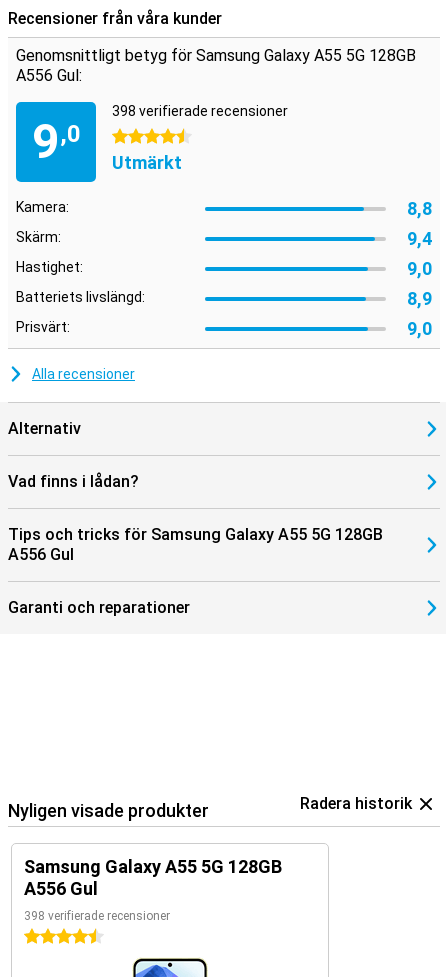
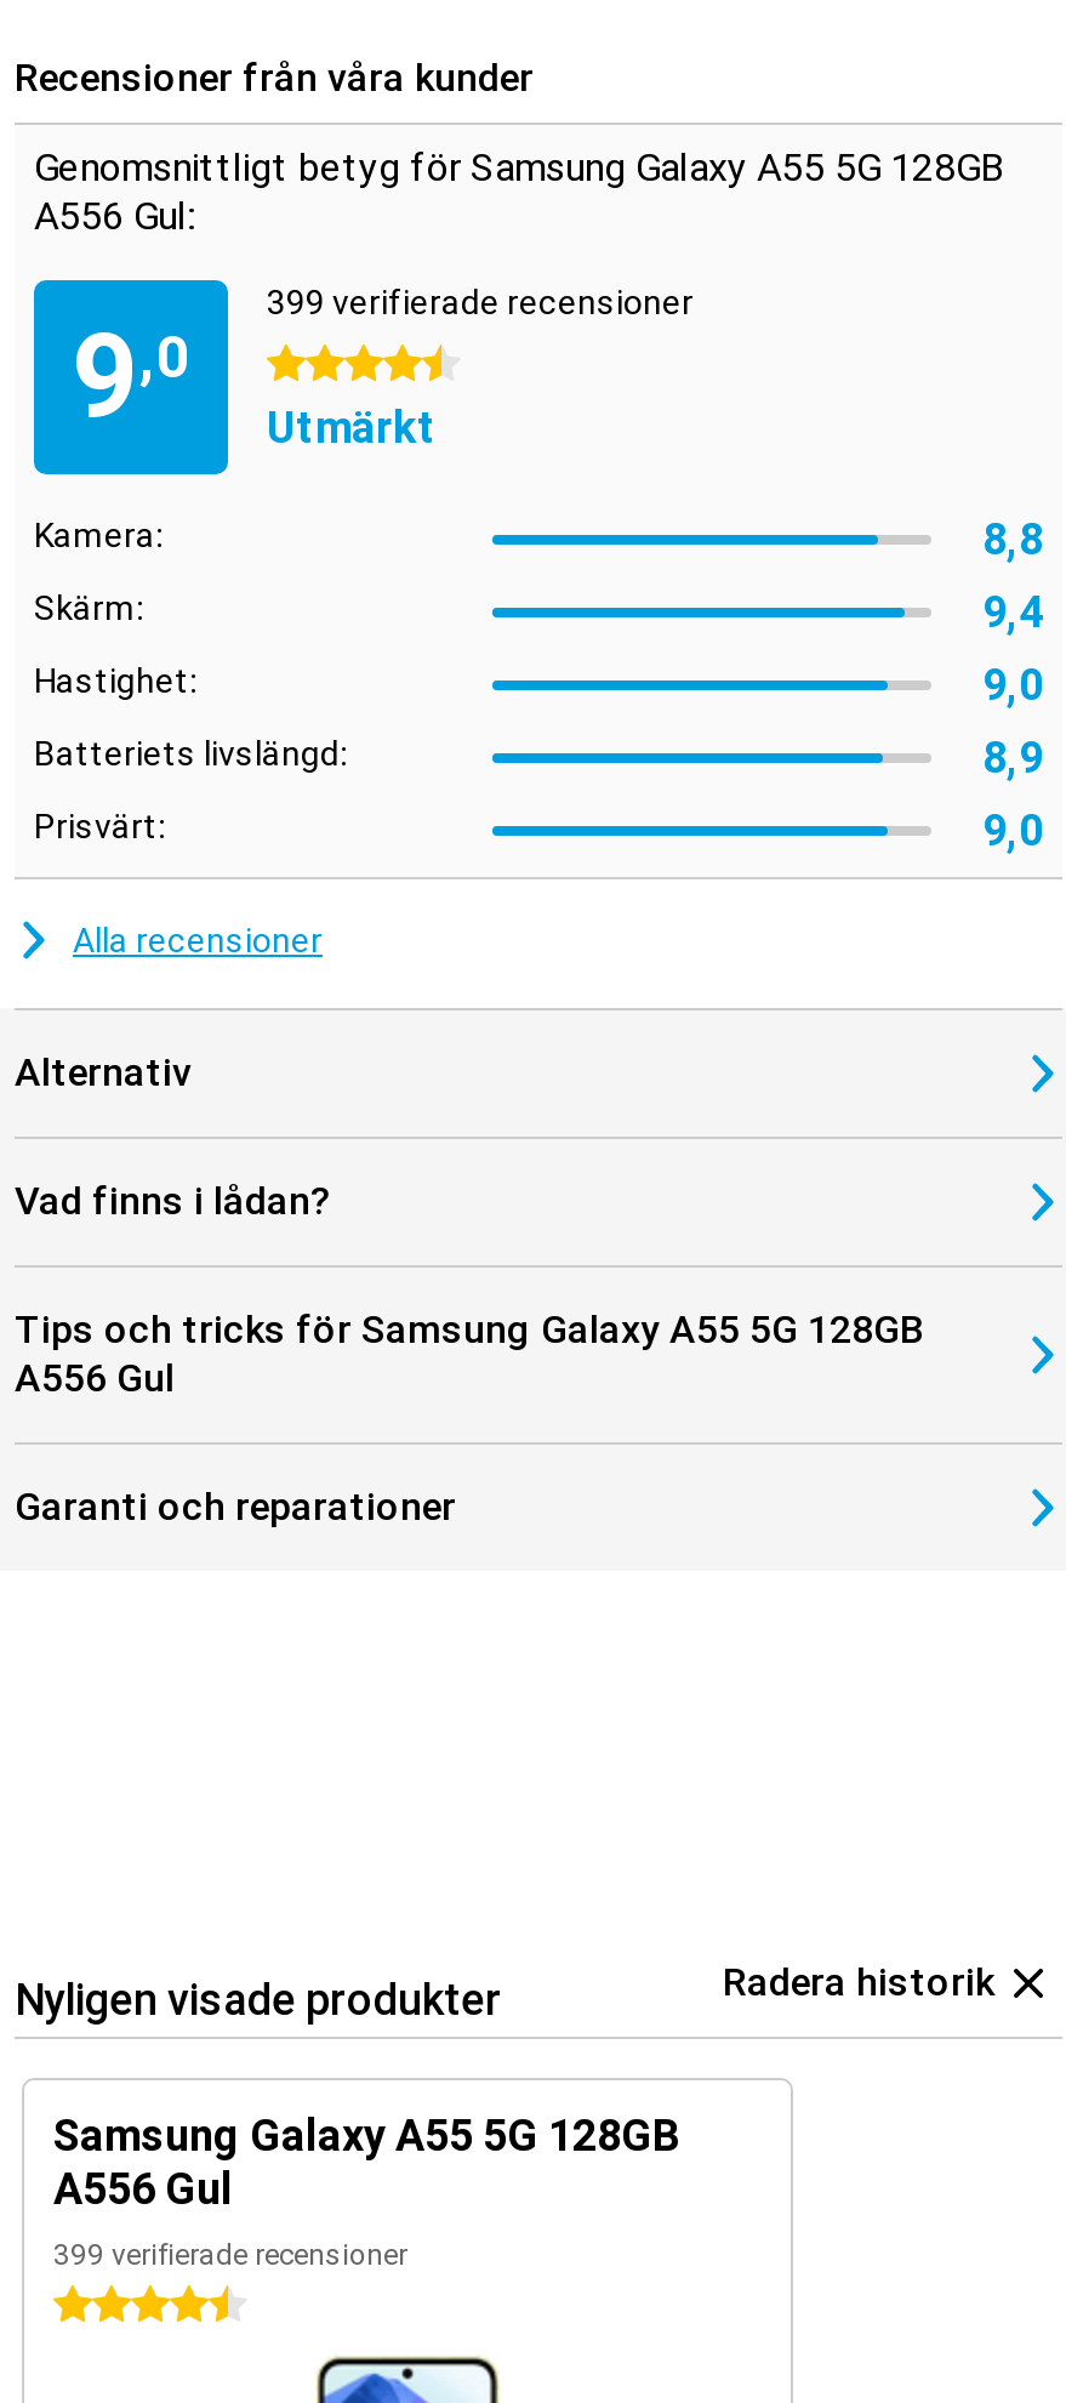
[112,103,288,119] 398 verifierade recensioner -> [267,283,694,321] 399 verifierade recensioner
[24,909,170,923] 398 verifierade recensioner -> [53,2238,407,2272] 399 verifierade recensioner

